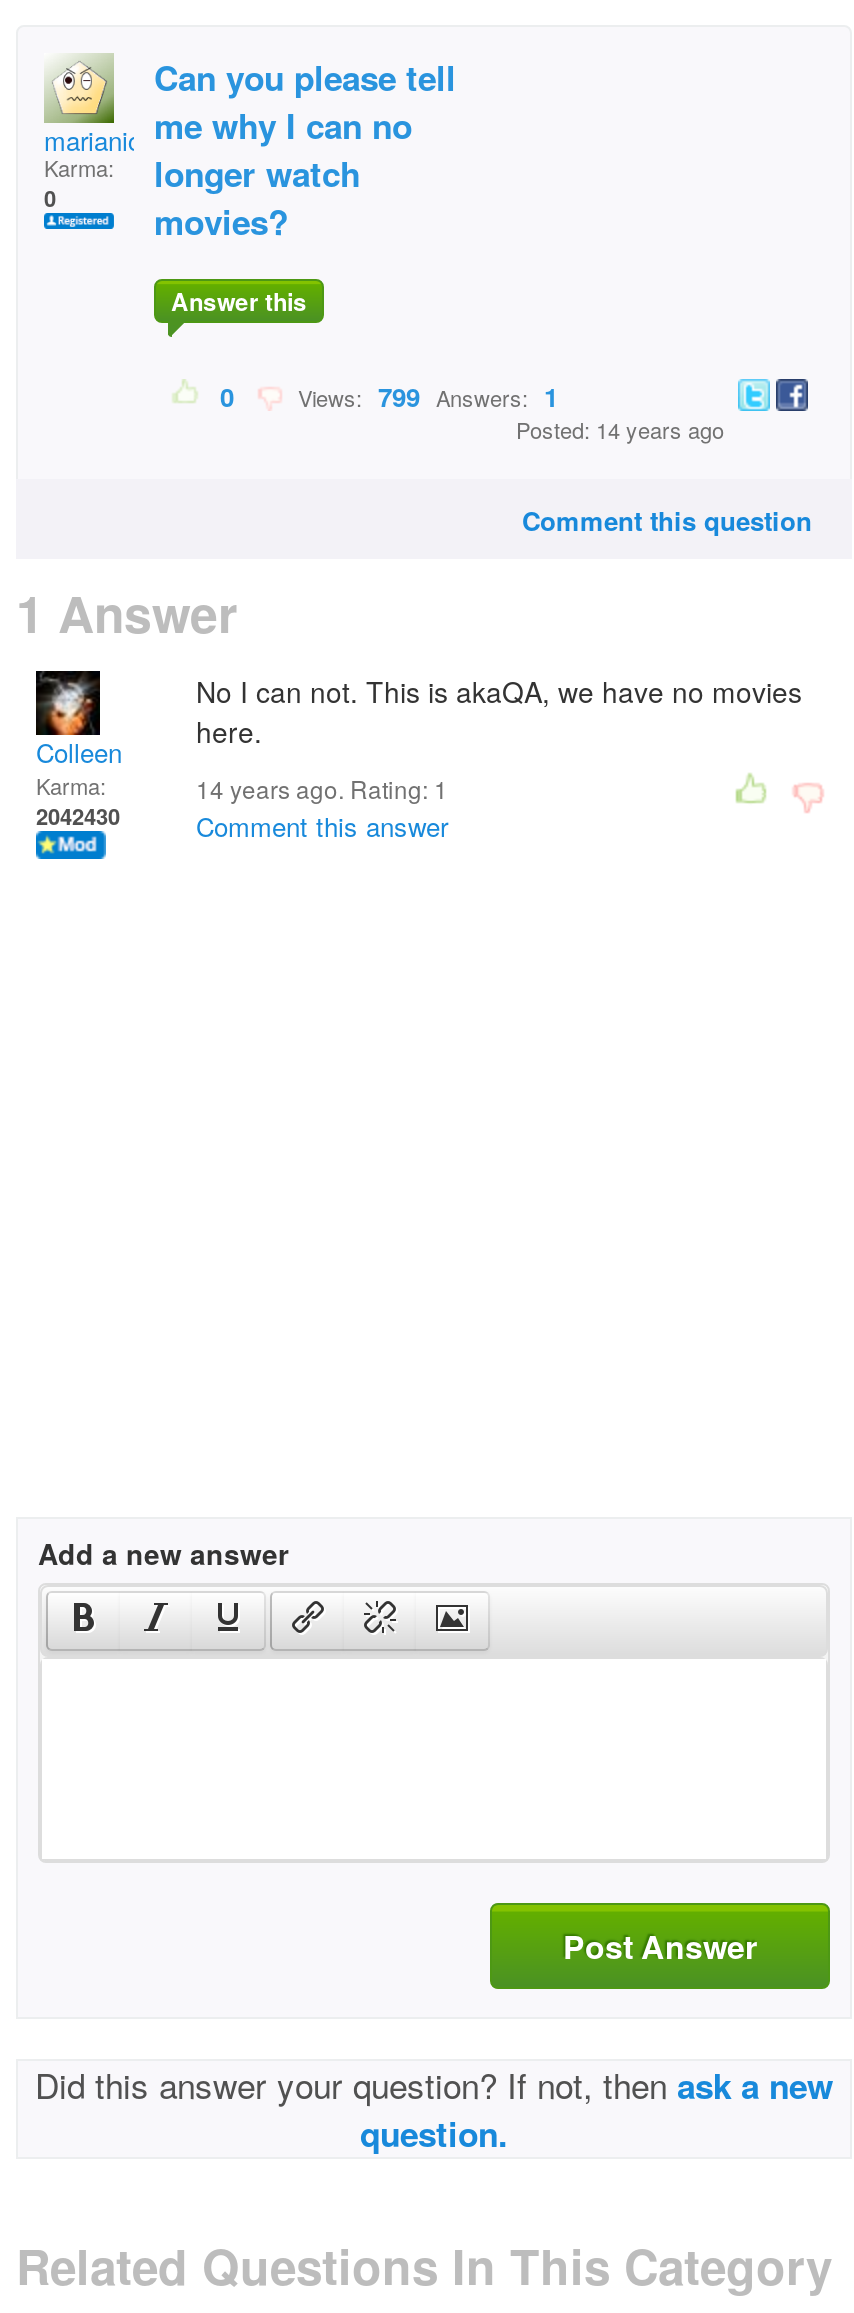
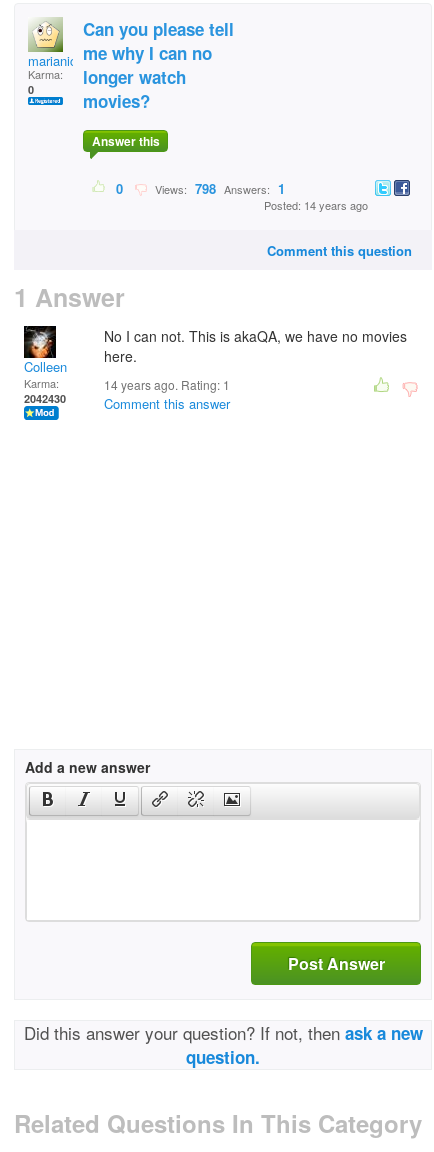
[286,377,558,415] Views: 799 Answers: 1 -> [149,179,285,198] Views: 798 Answers: 1

